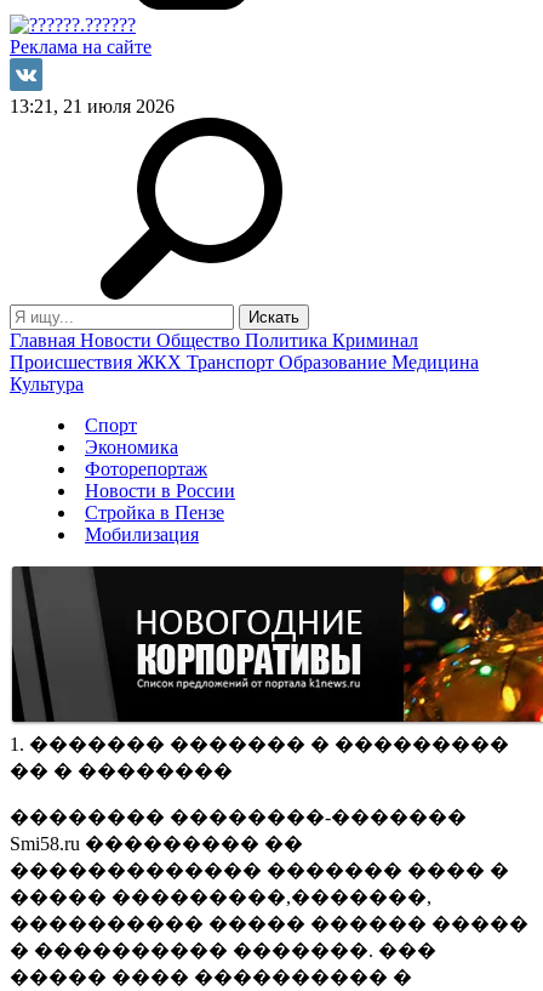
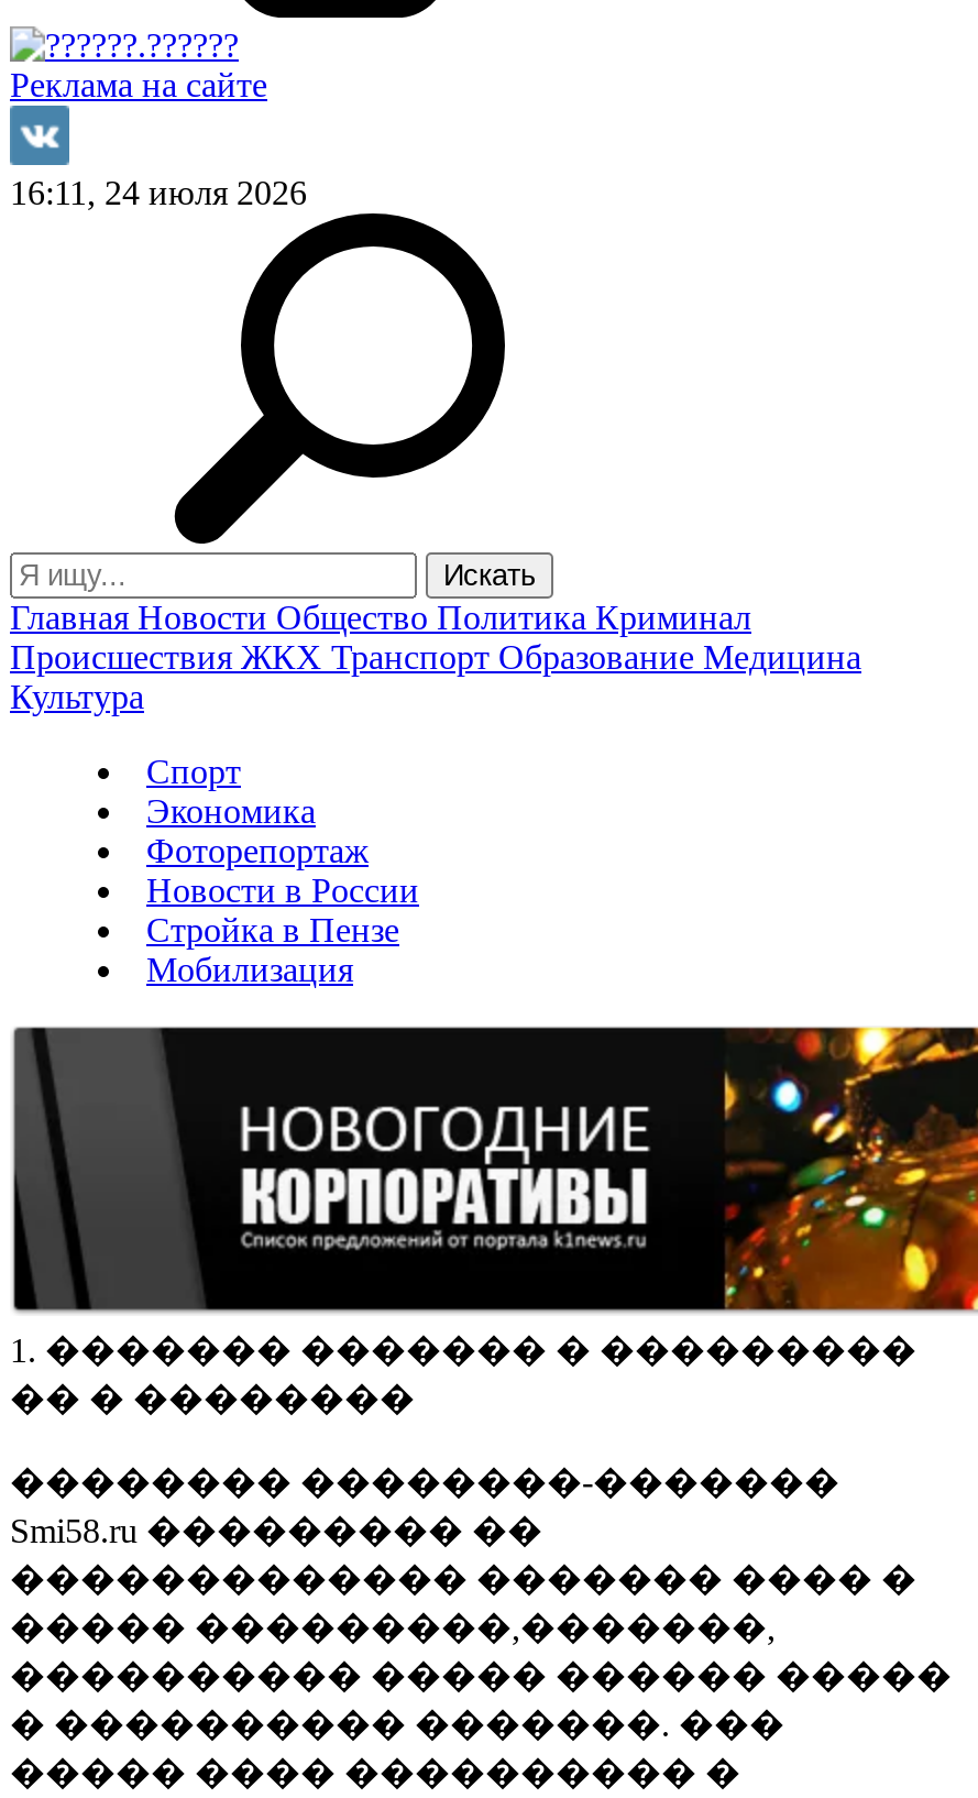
[10,96,175,116] 13:21, 21 июля 2026 -> [10,174,307,211] 16:11, 24 июля 2026

